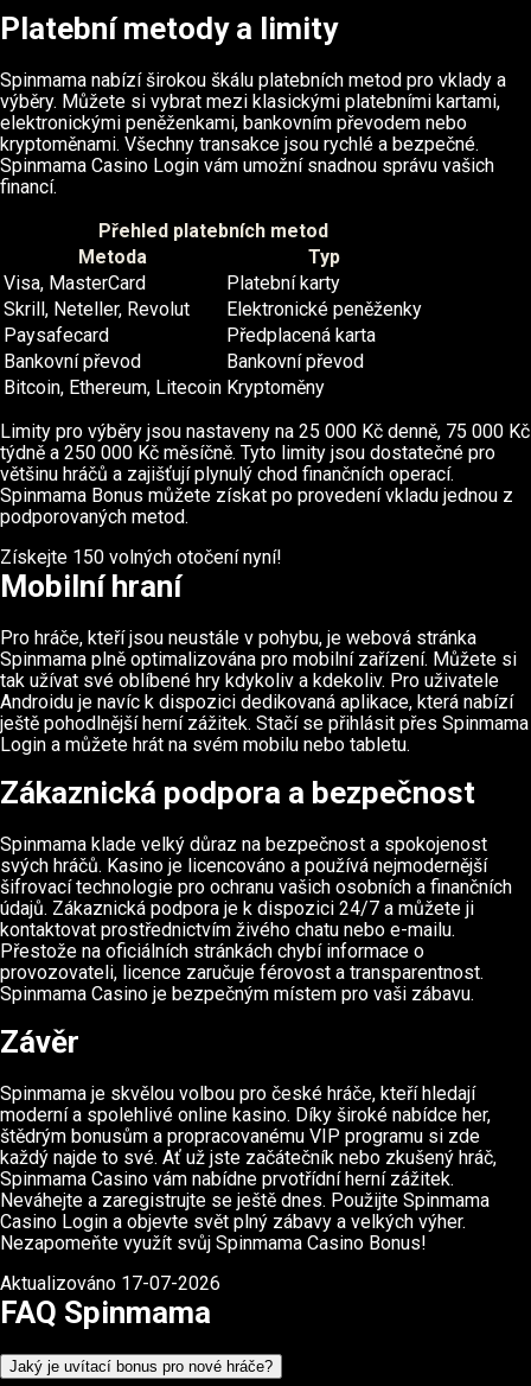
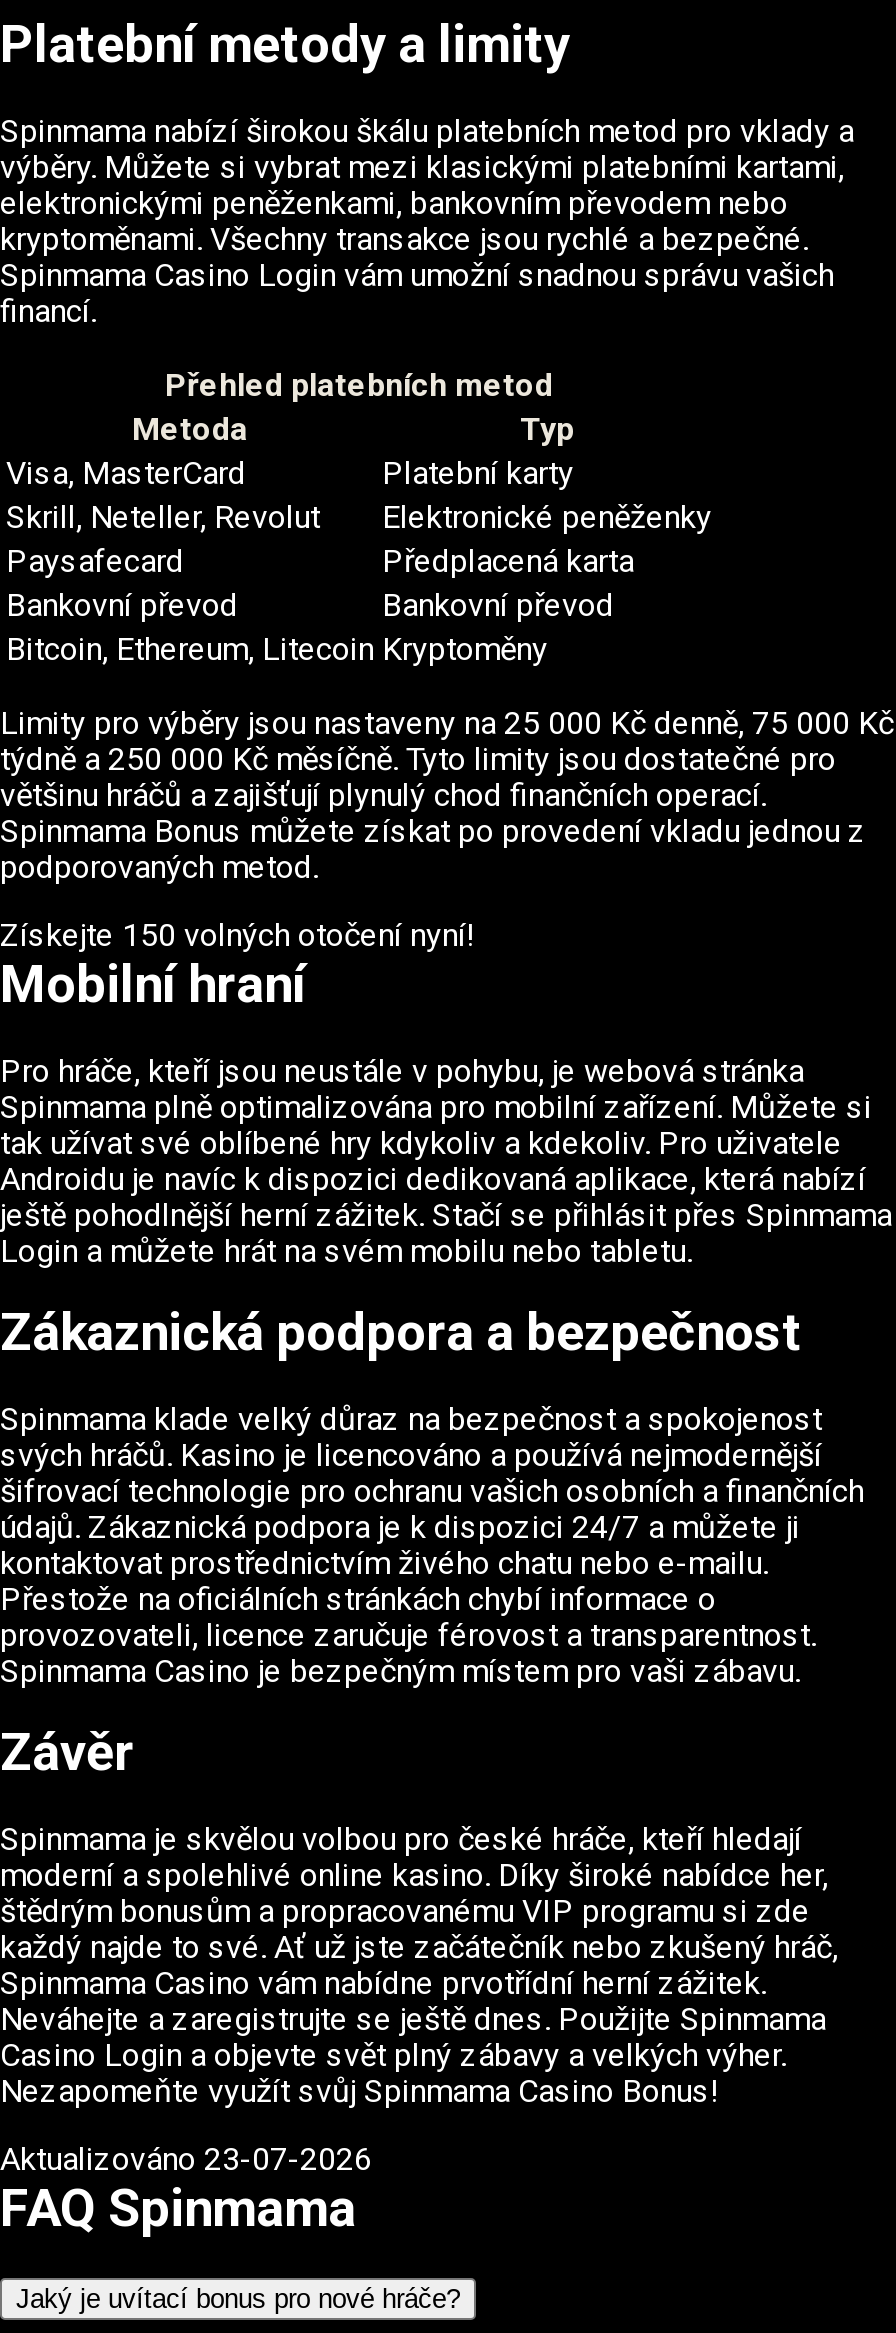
[0,1272,220,1294] Aktualizováno 17-07-2026 -> [0,2139,372,2177] Aktualizováno 23-07-2026

